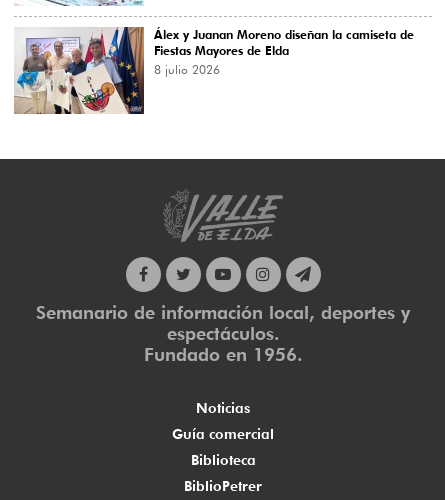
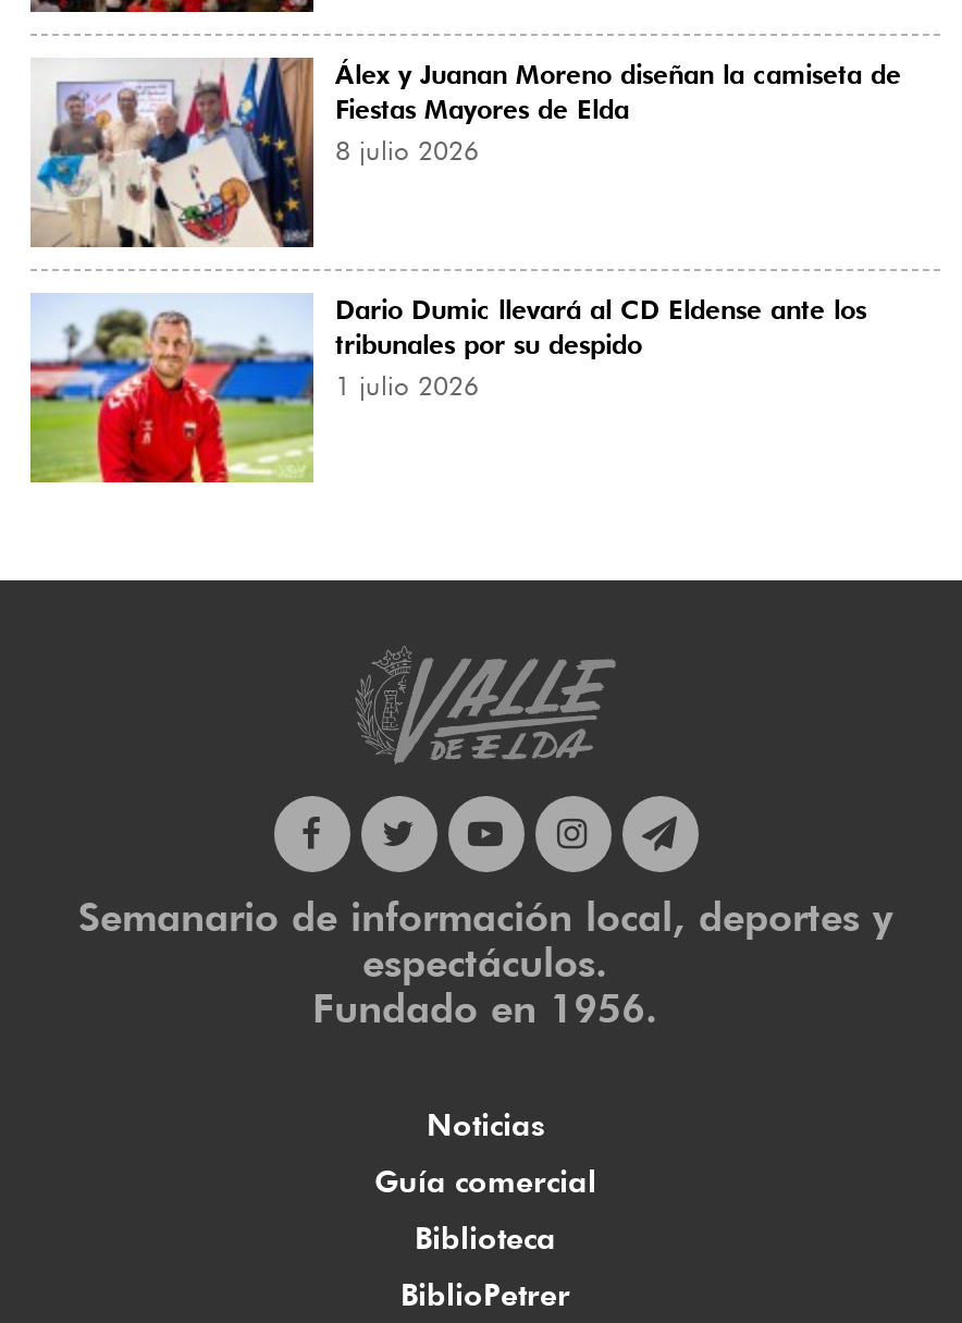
none -> [28,294,866,486] [image] | Dario Dumic llevará al CD Eldense ante los | tribunales por su despido | 1 julio 2026

